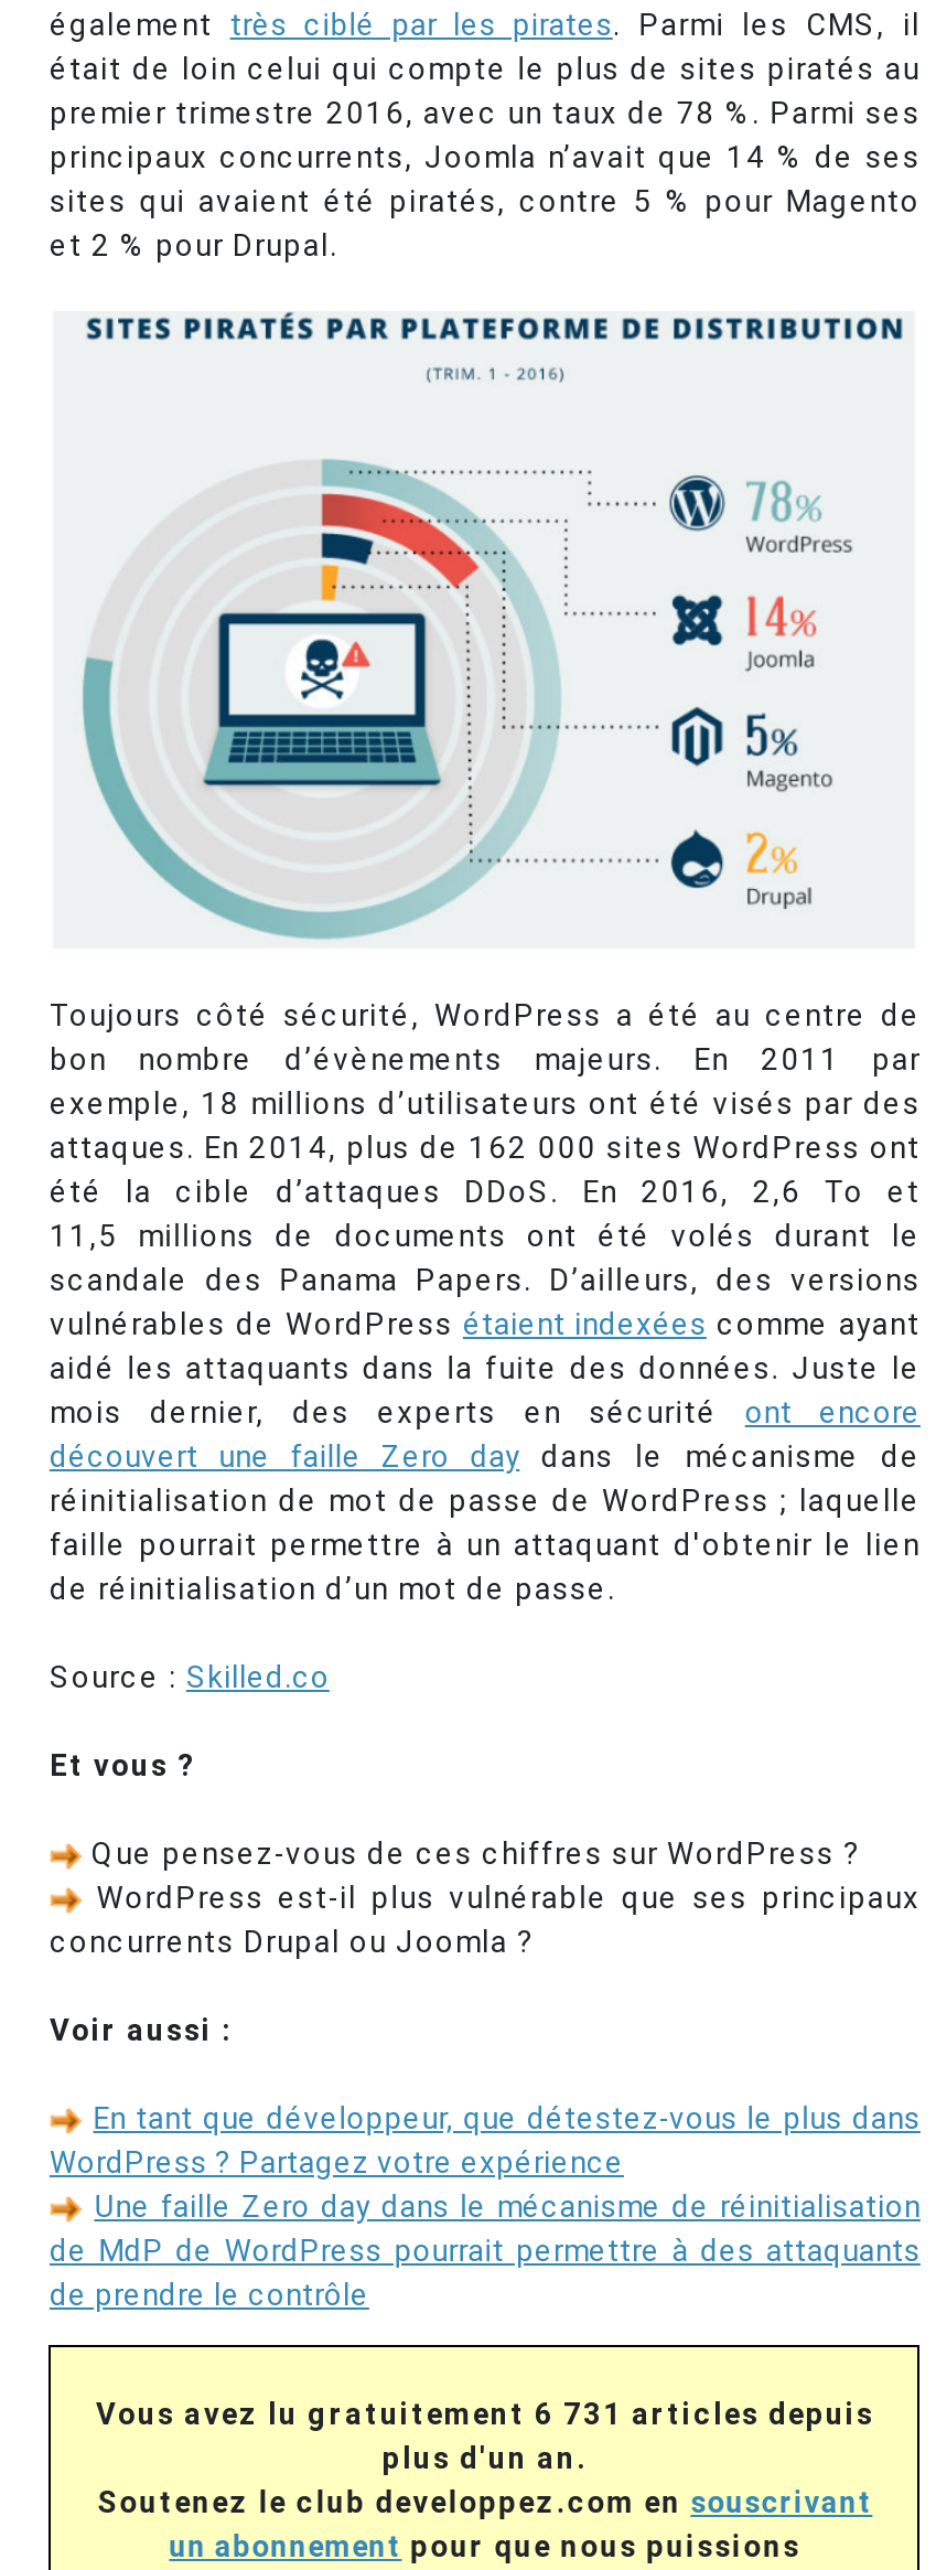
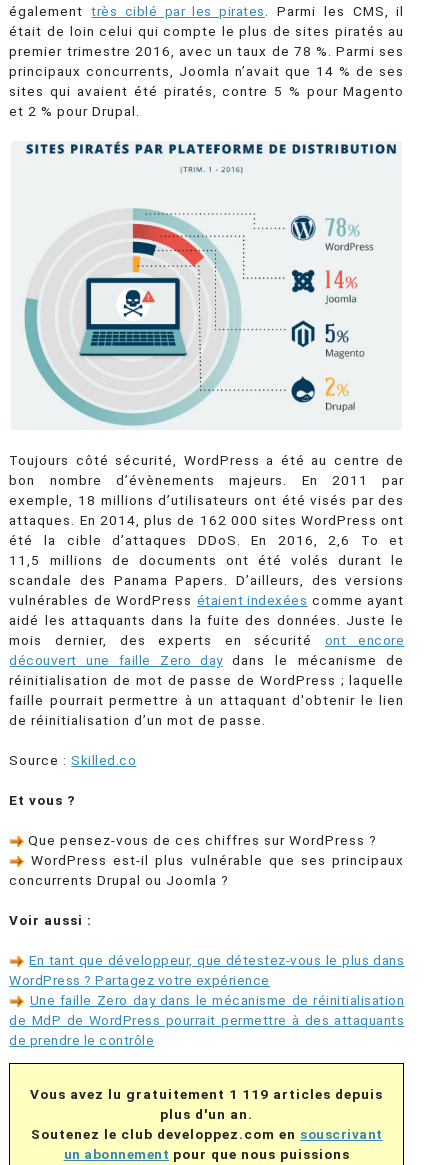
[96,2397,874,2432] Vous avez lu gratuitement 6 731 articles depuis -> [30,1086,383,1102] Vous avez lu gratuitement 1 119 articles depuis

